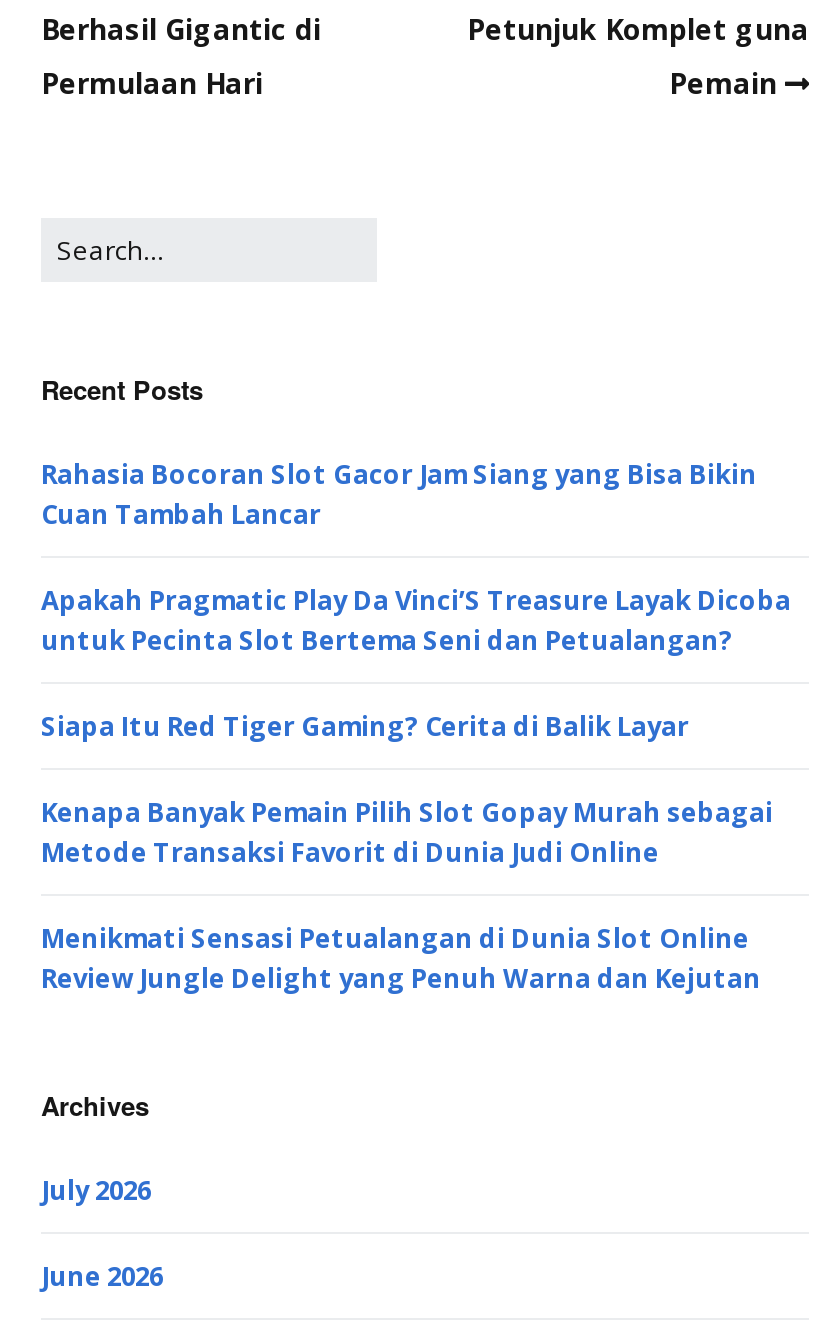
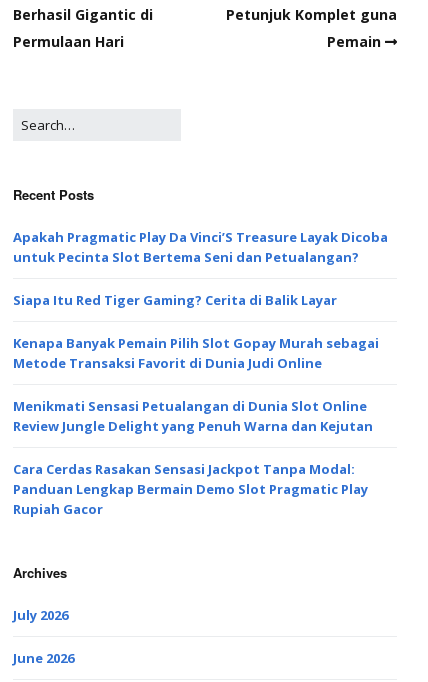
[41,455,757,531] Rahasia Bocoran Slot Gacor Jam Siang yang Bisa Bikin | Cuan Tambah Lancar -> none
moved [41,581,791,995] -> [13,227,388,434]: Apakah Pragmatic Play Da Vinci’S Treasure Layak Dicoba | untuk Pecinta Slot Bertema Seni dan Petualangan? | Siapa Itu Red Tiger Gaming? Cerita di Balik Layar | Kenapa Banyak Pemain Pilih Slot Gopay Murah sebagai | Metode Transaksi Favorit di Dunia Judi Online | Menikmati Sensasi Petualangan di Dunia Slot Online | Review Jungle Delight yang Penuh Warna dan Kejutan
none -> [13,459,368,517] Cara Cerdas Rasakan Sensasi Jackpot Tanpa Modal: | Panduan Lengkap Bermain Demo Slot Pragmatic Play | Rupiah Gacor

